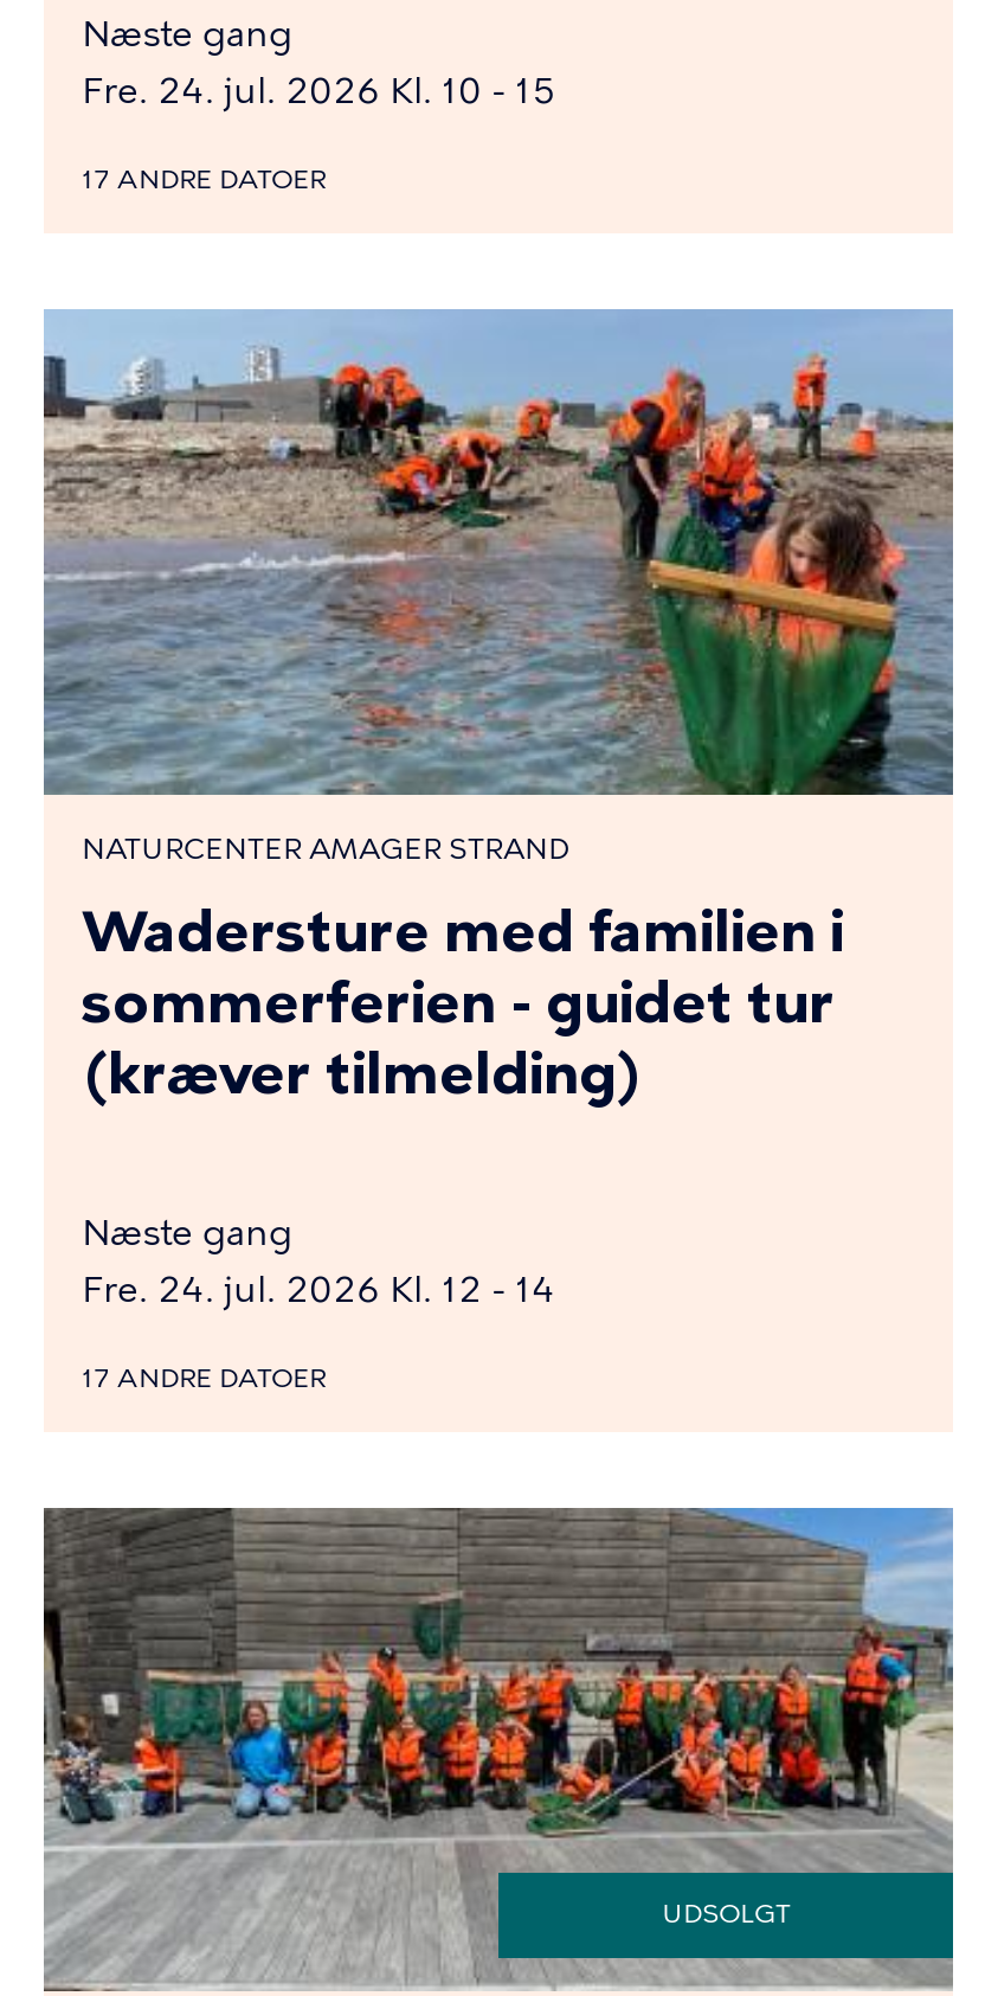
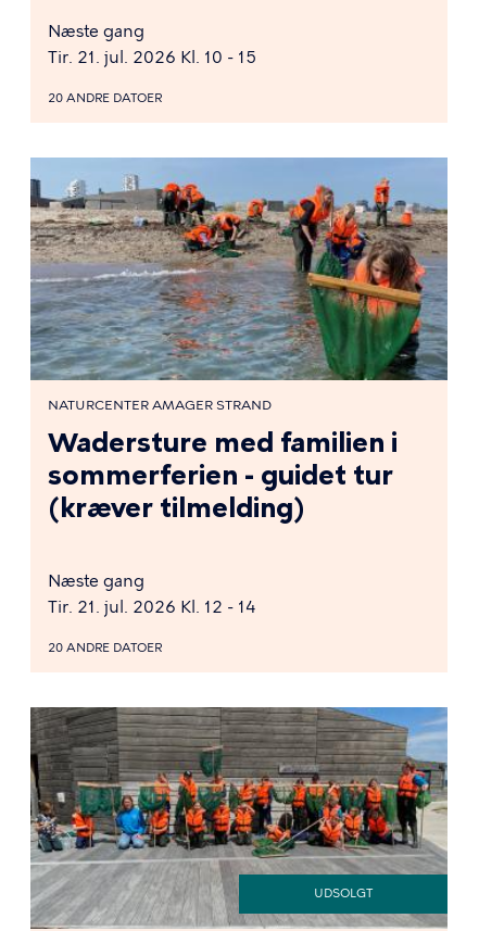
[82,69,555,112] Fre. 24. jul. 2026 Kl. 10 - 15 -> [48,48,256,67] Tir. 21. jul. 2026 Kl. 10 - 15
[82,164,326,195] 17 ANDRE DATOER -> [48,91,162,105] 20 ANDRE DATOER
[82,1268,555,1310] Fre. 24. jul. 2026 Kl. 12 - 14 -> [48,597,256,617] Tir. 21. jul. 2026 Kl. 12 - 14
[82,1362,326,1393] 17 ANDRE DATOER -> [48,641,162,655] 20 ANDRE DATOER

